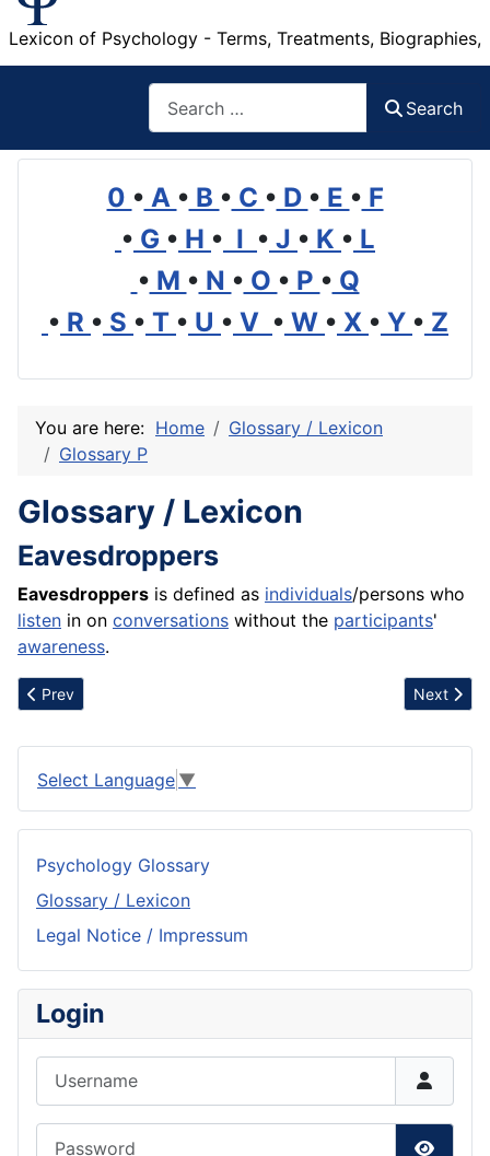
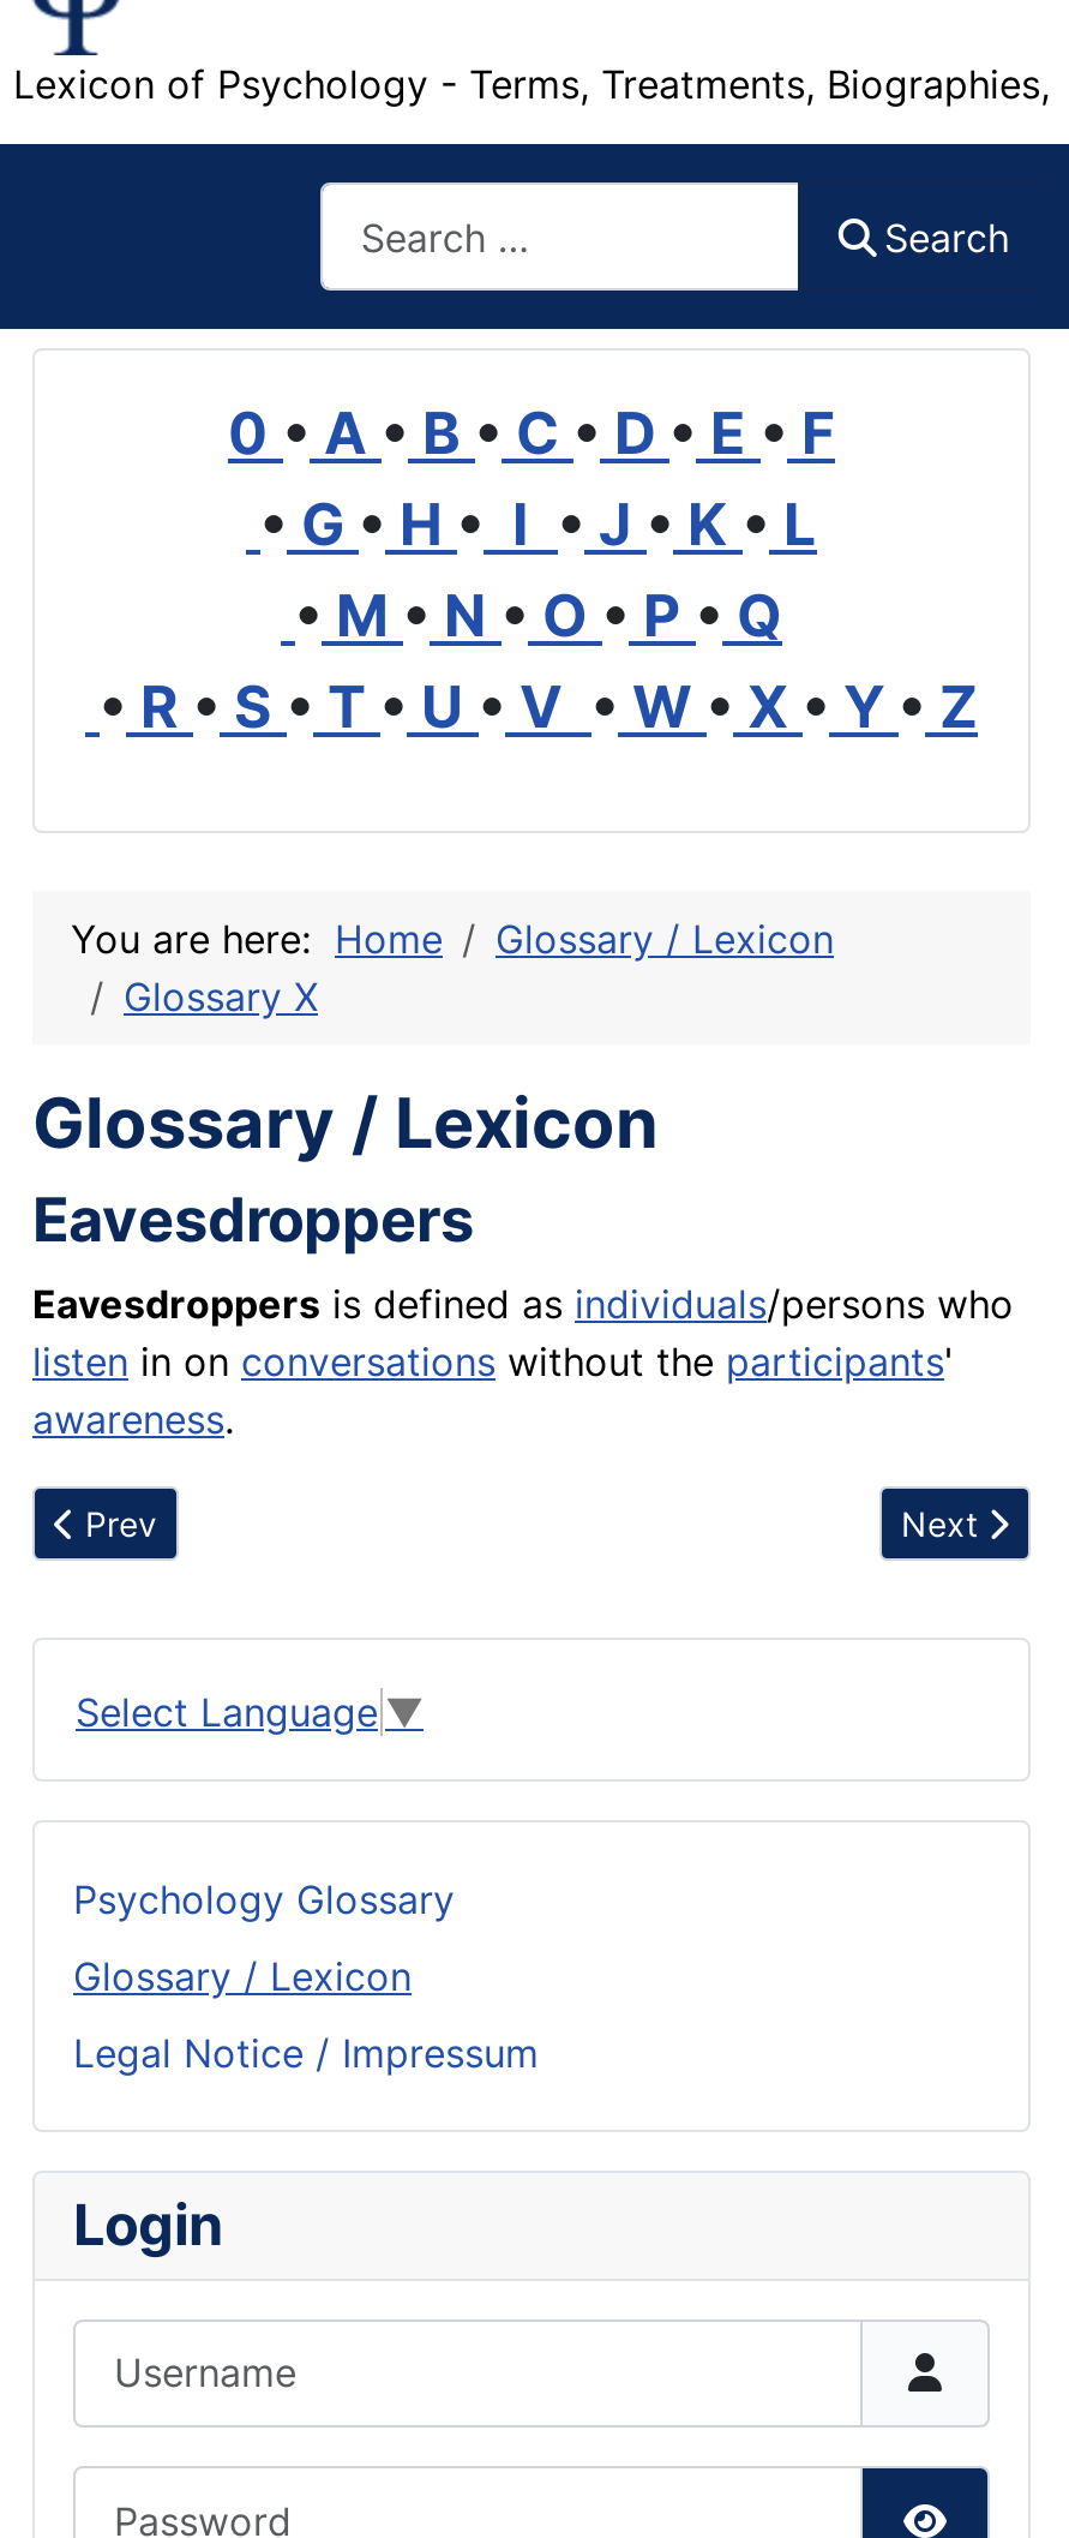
[59,443,148,465] Glossary P -> [124,973,318,1021] Glossary X

